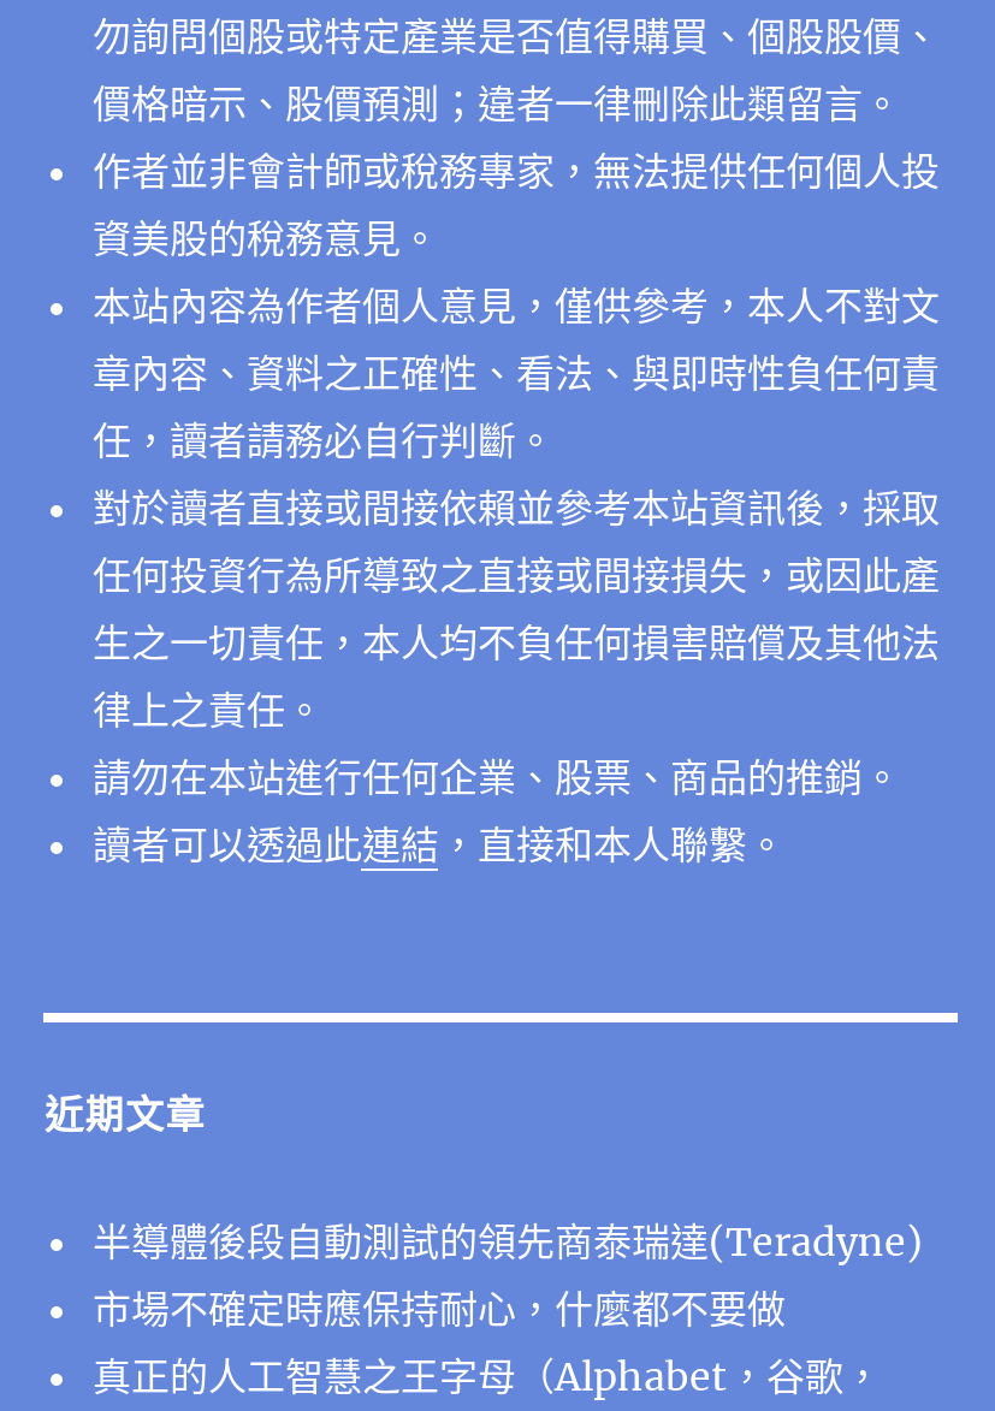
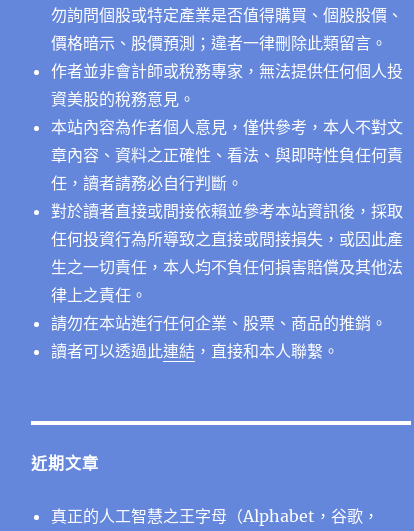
[93,1217,923,1333] 半導體後段⾃動測試的領先商泰瑞達(Teradyne) | 市場不確定時應保持耐心，什麼都不要做 -> none

